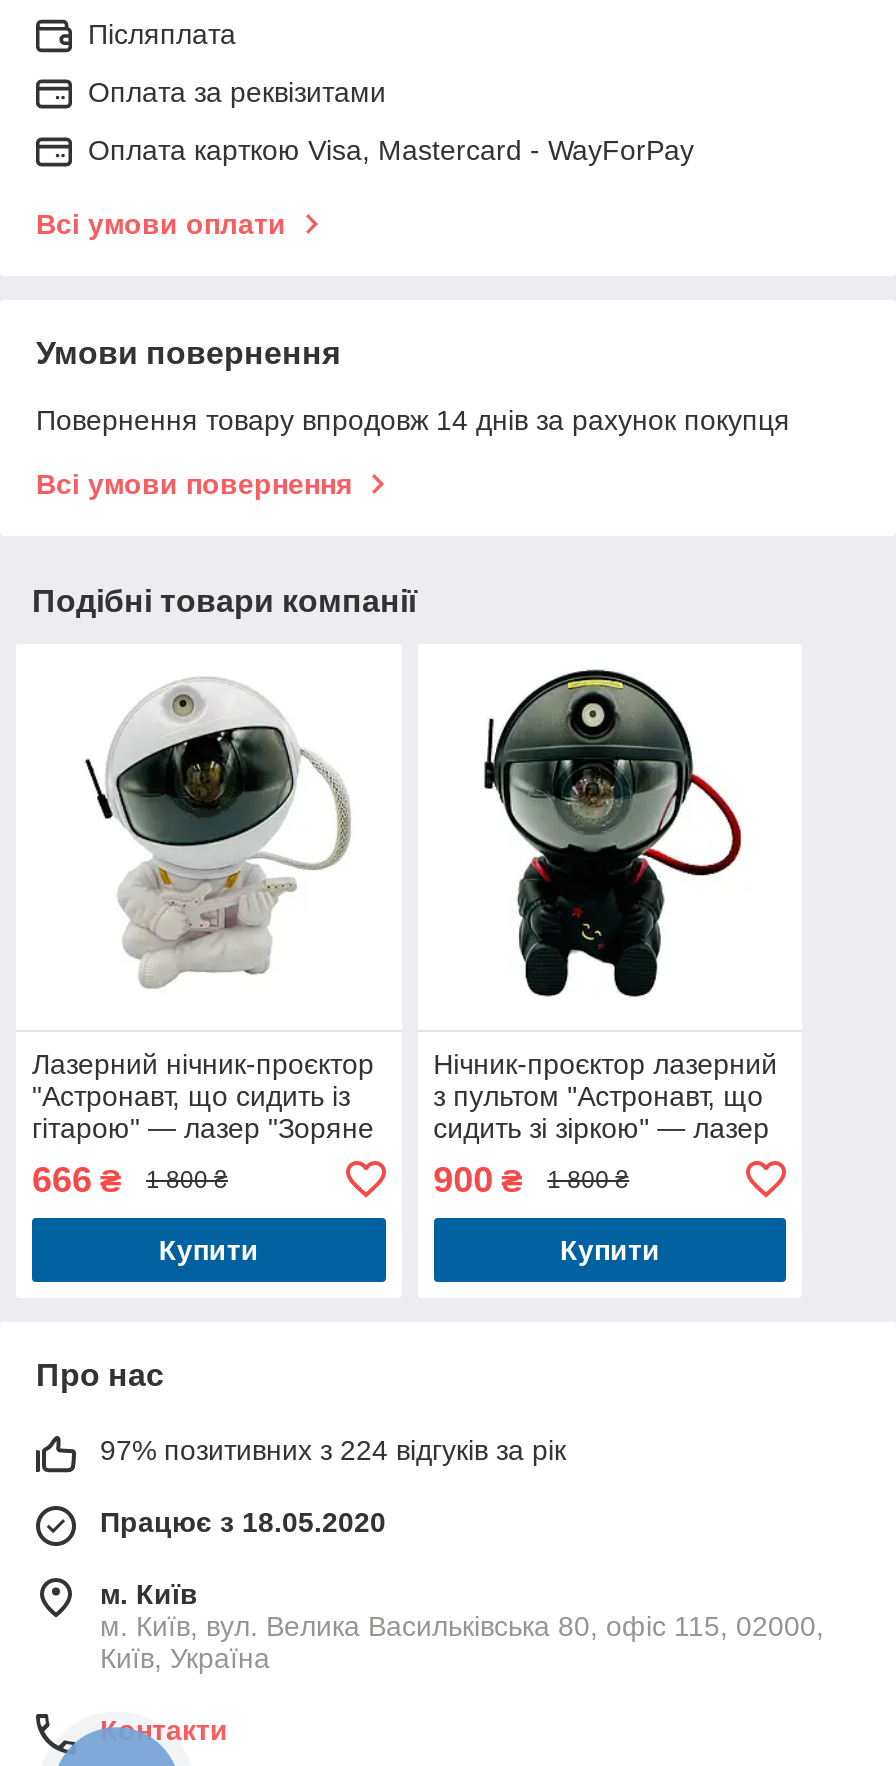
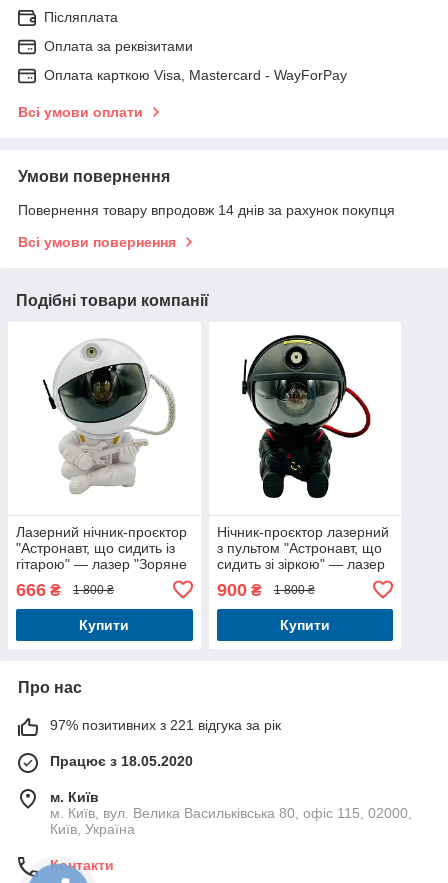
[100,1434,566,1466] 97% позитивних з 224 відгуків за рік -> [50,717,281,733] 97% позитивних з 221 відгука за рік

